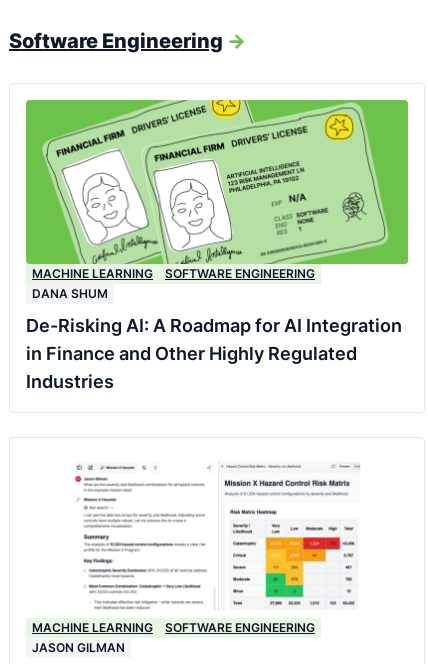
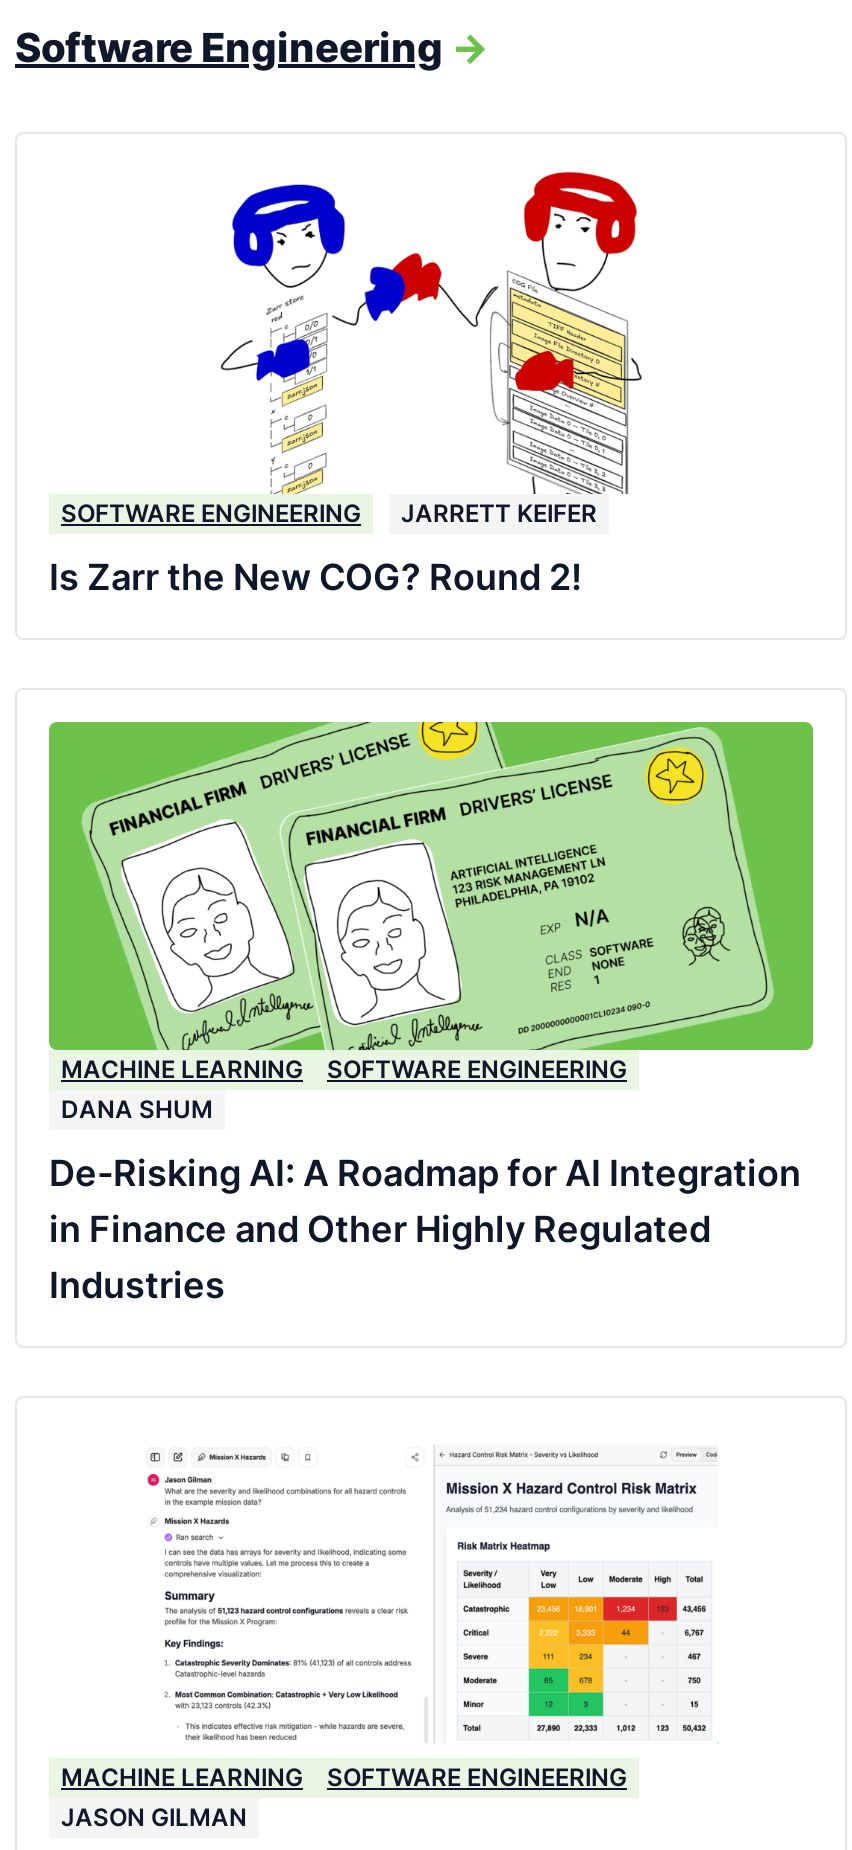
none -> [49,170,643,598] [image] | SOFTWARE ENGINEERING | JARRETT KEIFER | Is Zarr the New COG? Round 2!

